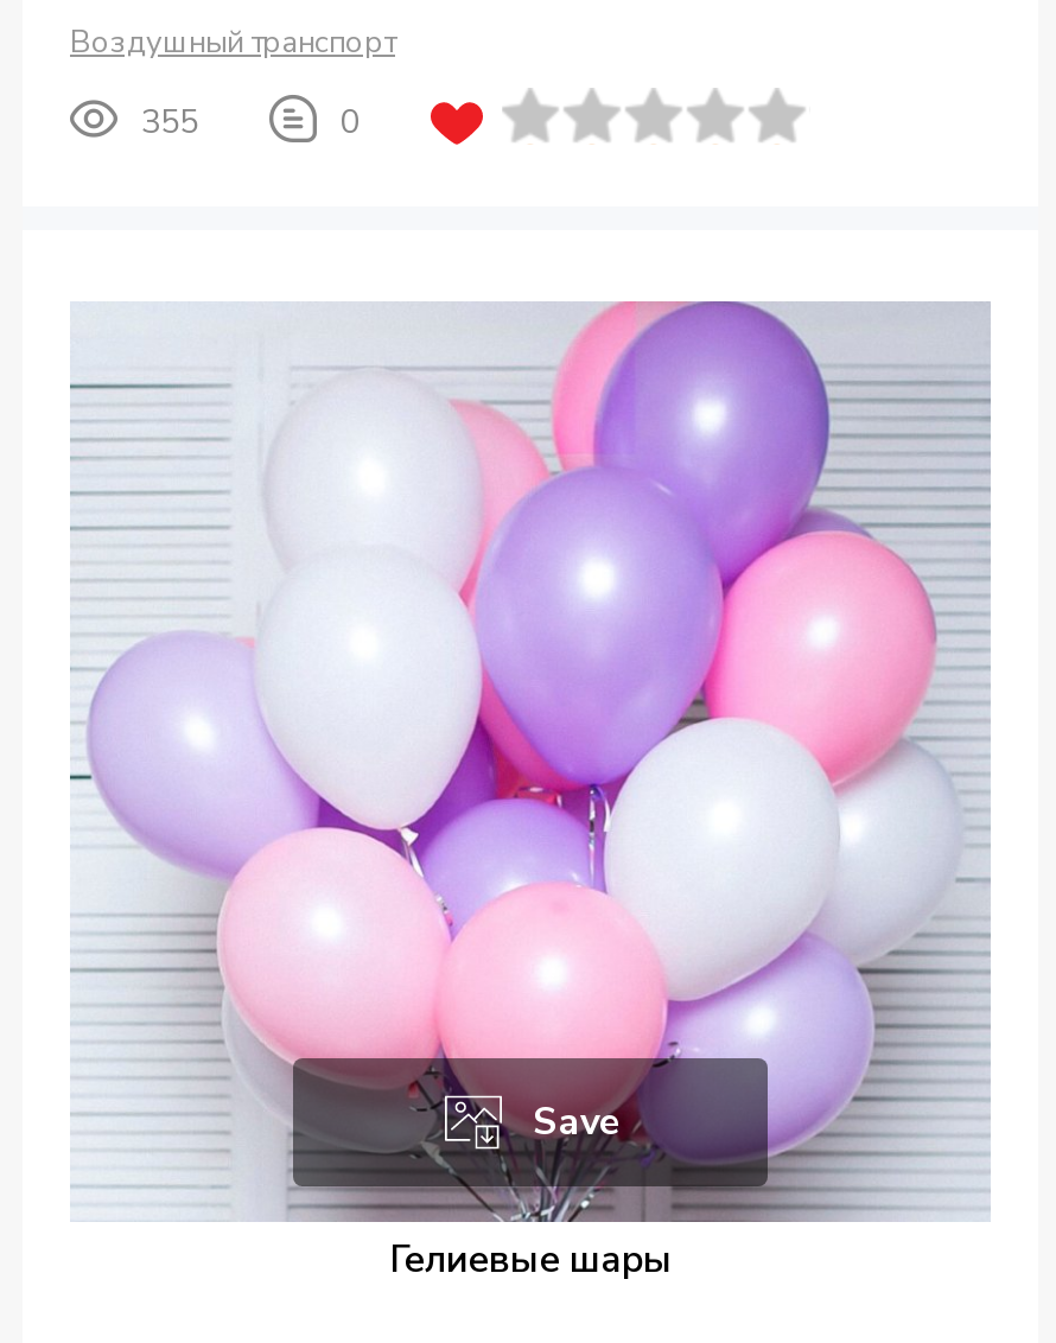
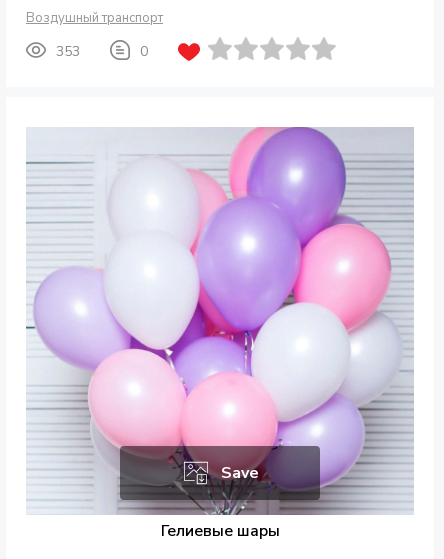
[141,100,198,145] 355 -> [56,42,80,61] 353

